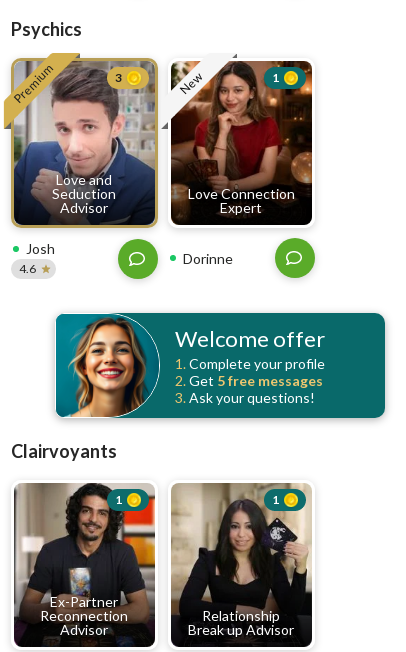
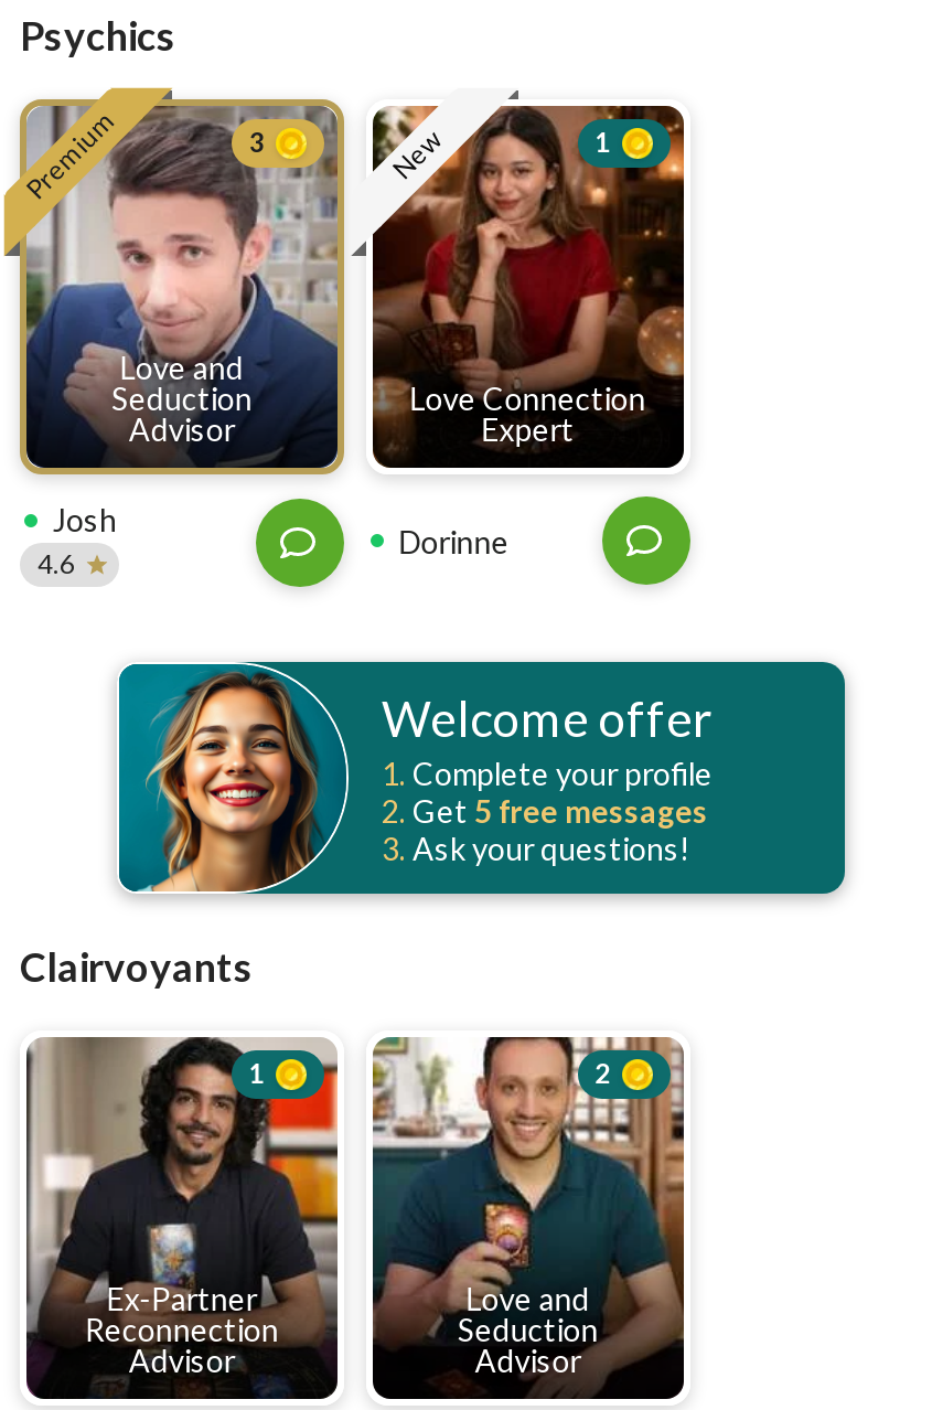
[170,482,312,638] [image] | Relationship | Break up Advisor -> [371,1037,686,1380] [image] | Love and | Seduction | Advisor
[272,492,279,507] 1 -> [595,1057,610,1090] 2

